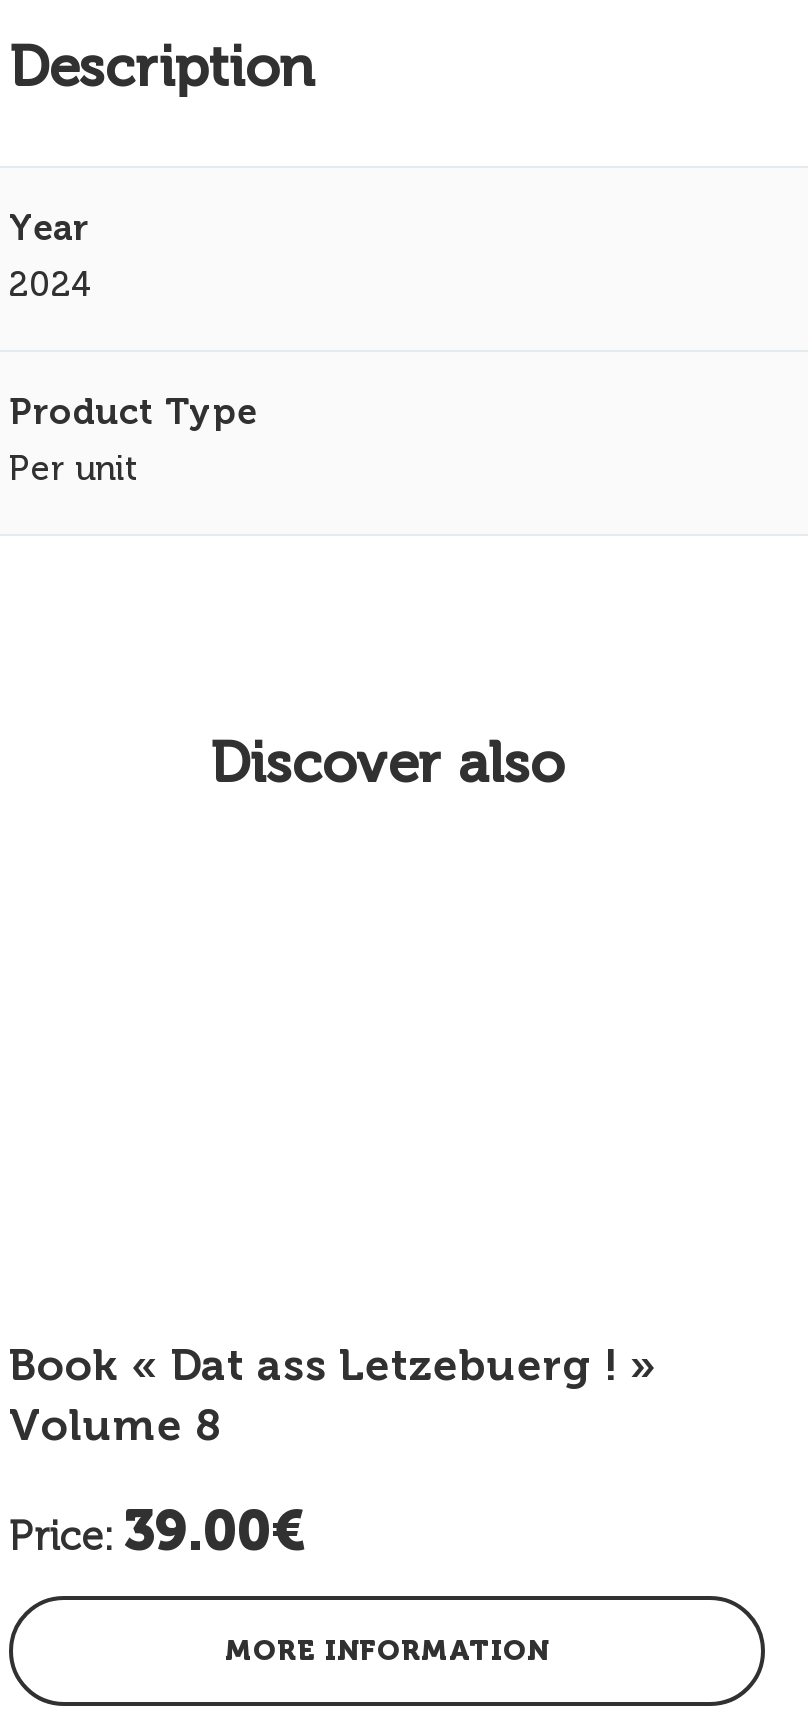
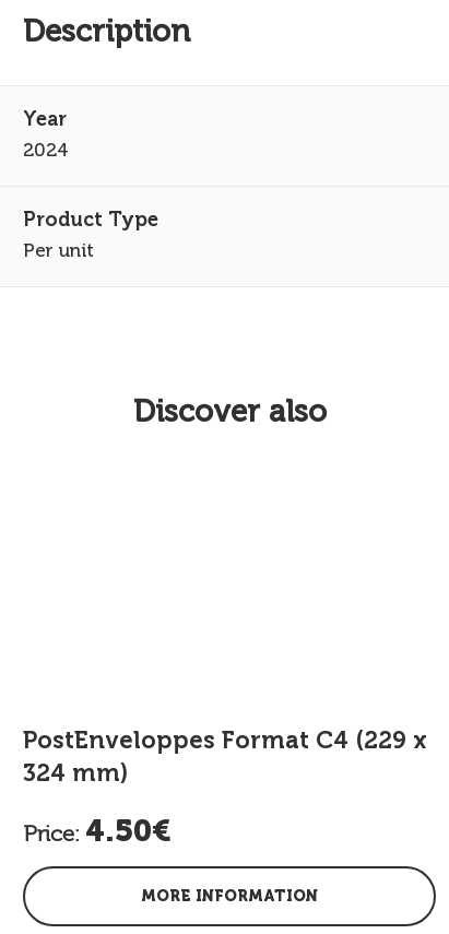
[9,1337,657,1451] Book « Dat ass Letzebuerg ! » | Volume 8 -> [23,725,427,787] PostEnveloppes Format C4 (229 x | 324 mm)
[9,1497,307,1563] Price: 39.00€ -> [23,812,172,848] Price: 4.50€

